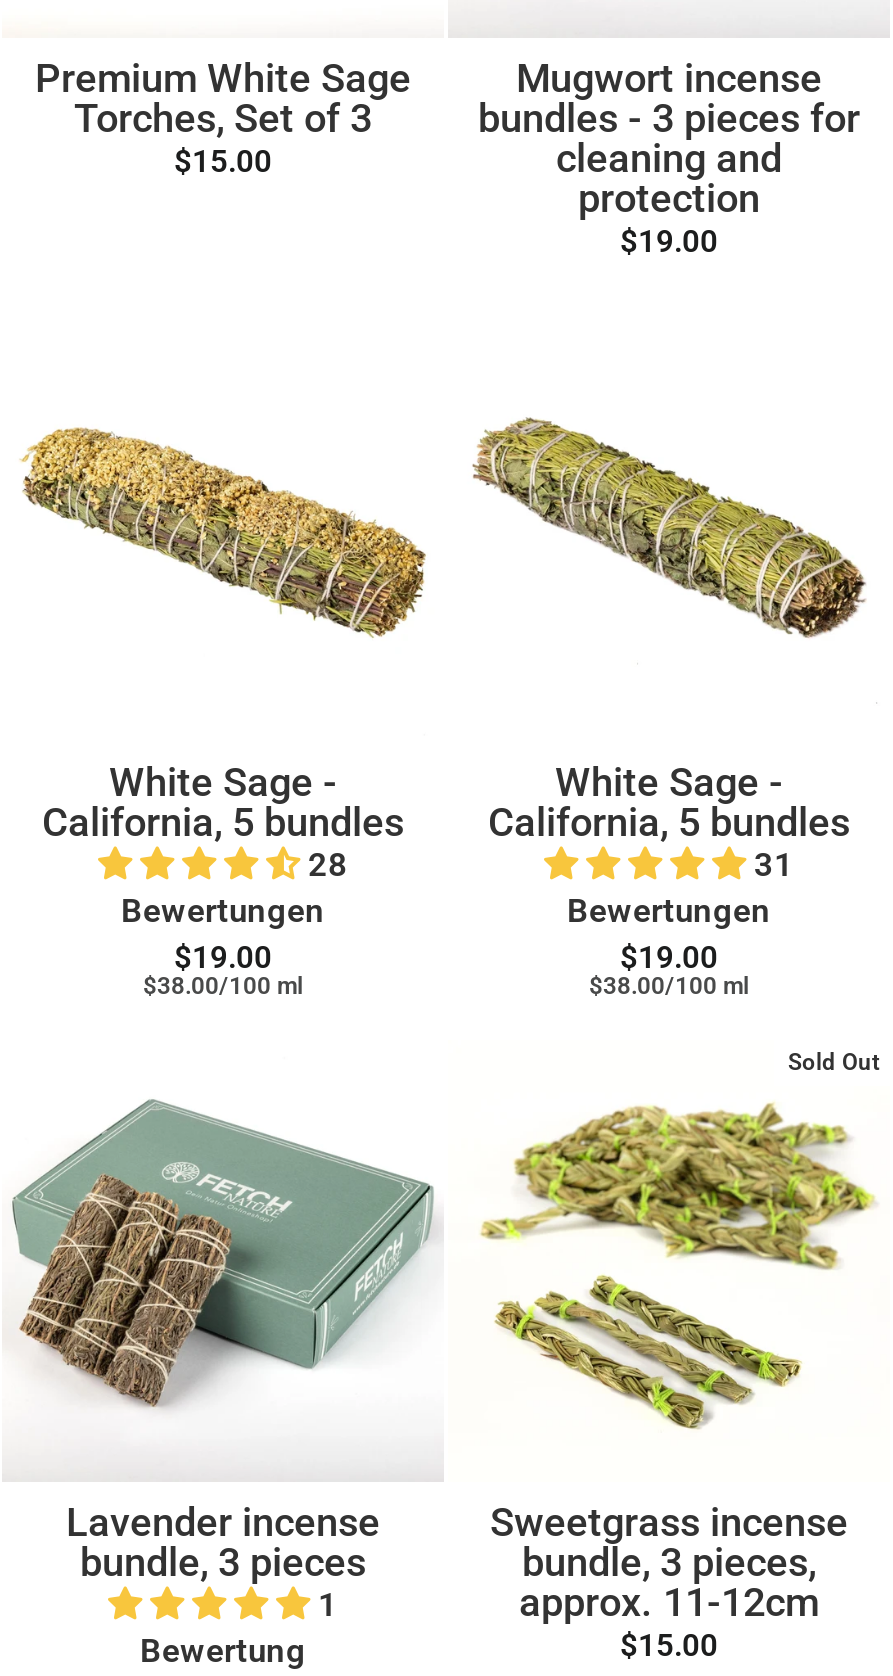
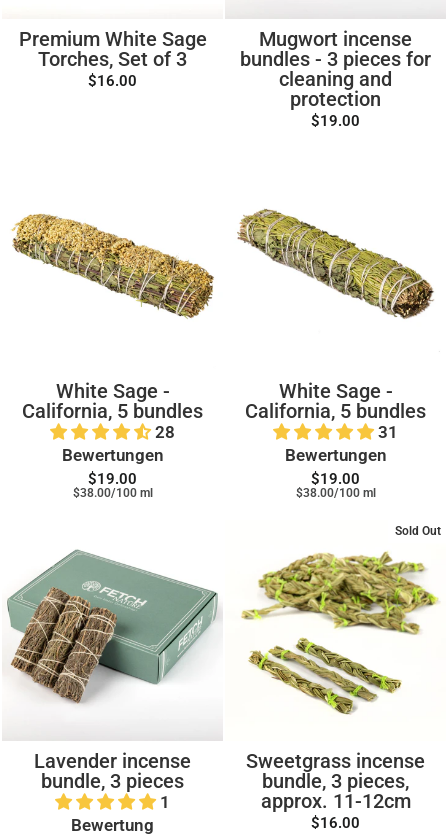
[174,143,272,179] $15.00 -> [88,71,137,89] $16.00
[620,1627,718,1663] $15.00 -> [311,813,360,831] $16.00

